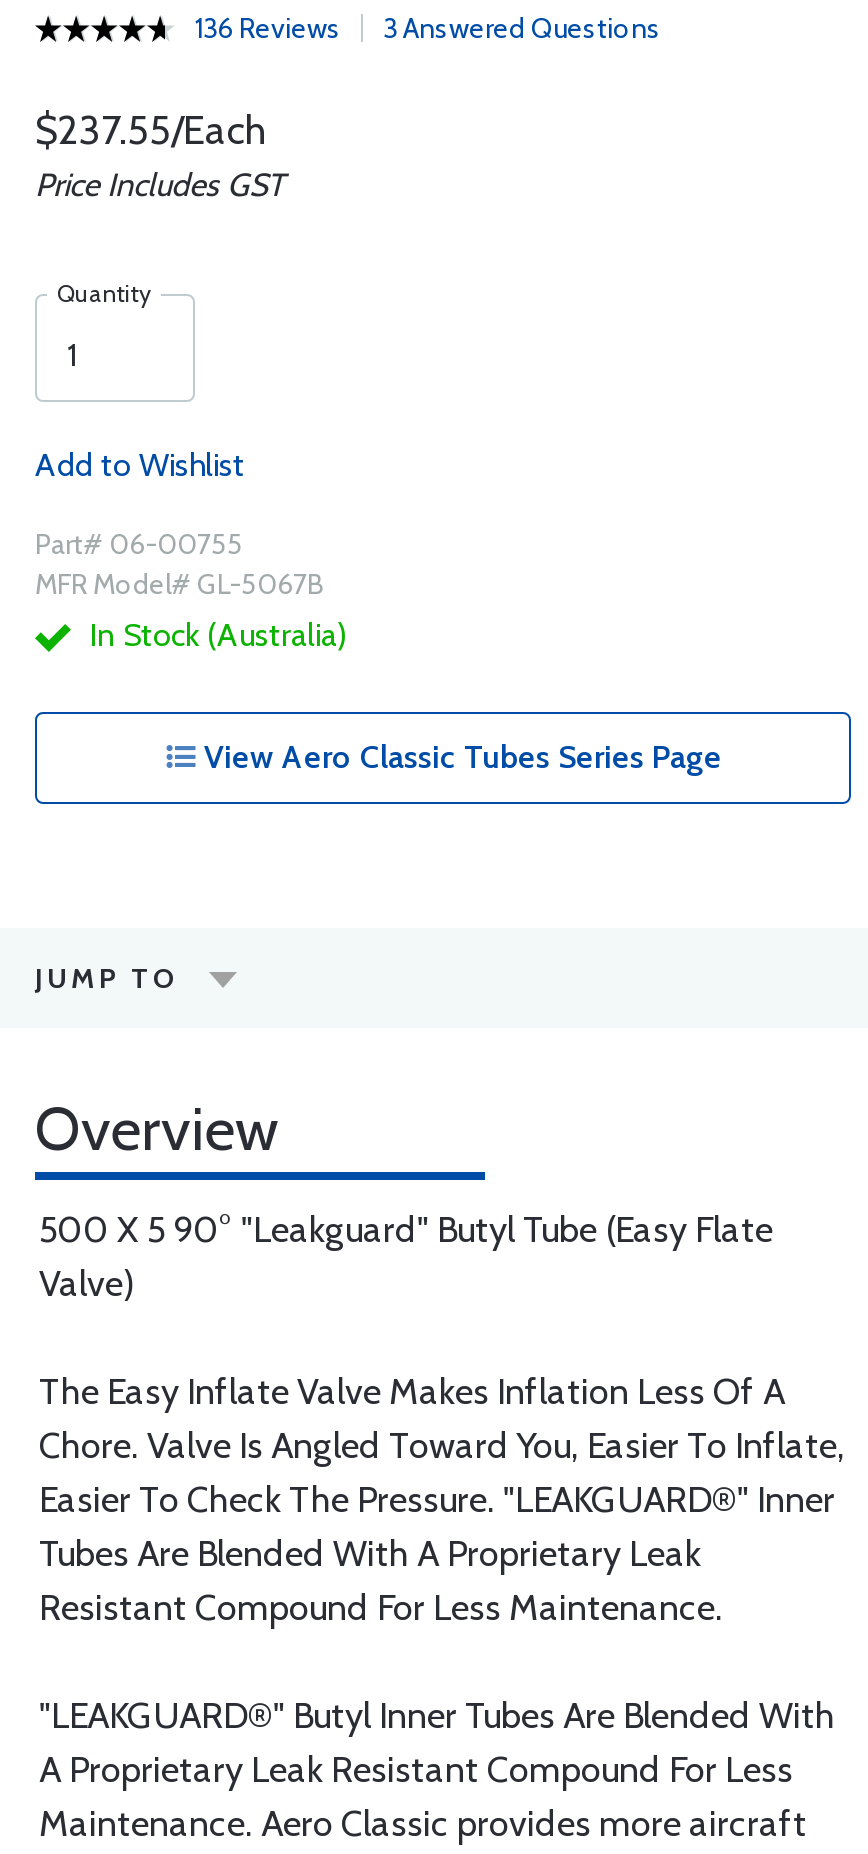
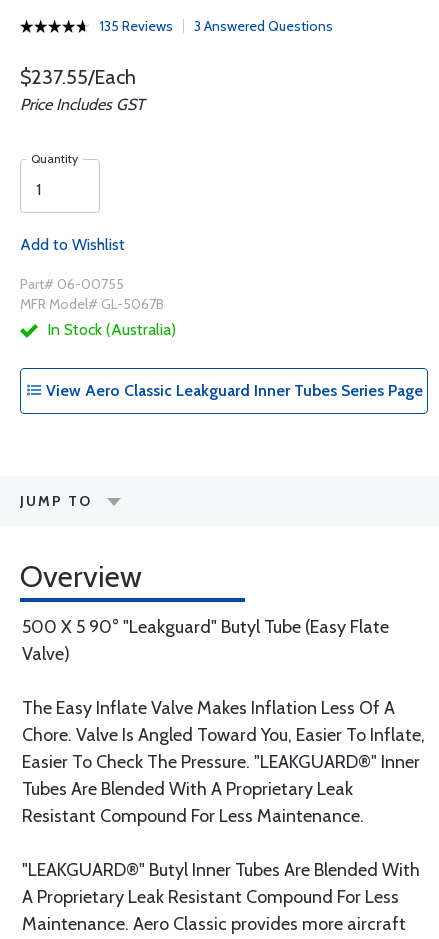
[195,10,661,46] 136 Reviews 3 Answered Questions -> [100,17,333,35] 135 Reviews 3 Answered Questions
[196,738,722,776] View Aero Classic Tubes Series Page -> [41,381,422,400] View Aero Classic Leakguard Inner Tubes Series Page

